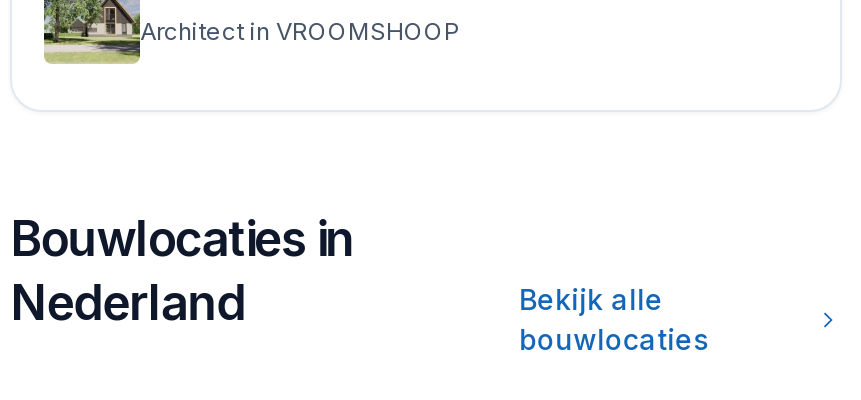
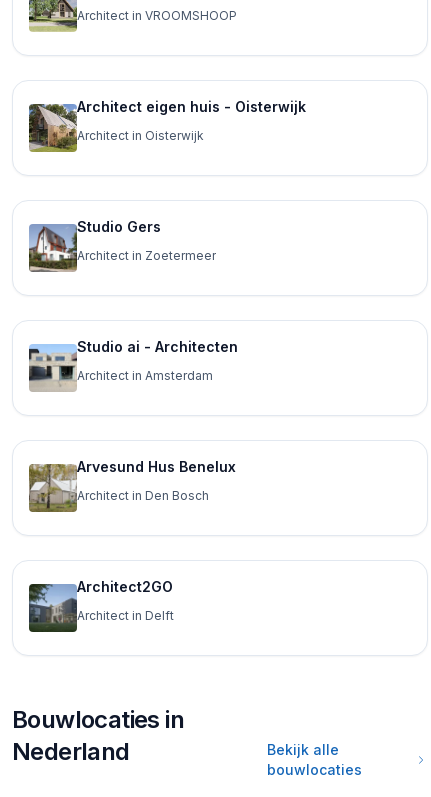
none -> [28,98,306,153] [image] | Architect eigen huis - Oisterwijk | Architect in Oisterwijk
none -> [28,218,216,273] [image] | Studio Gers | Architect in Zoetermeer
none -> [28,338,238,393] [image] | Studio ai - Architecten | Architect in Amsterdam
none -> [28,458,236,513] [image] | Arvesund Hus Benelux | Architect in Den Bosch
none -> [28,578,174,633] [image] | Architect2GO | Architect in Delft

